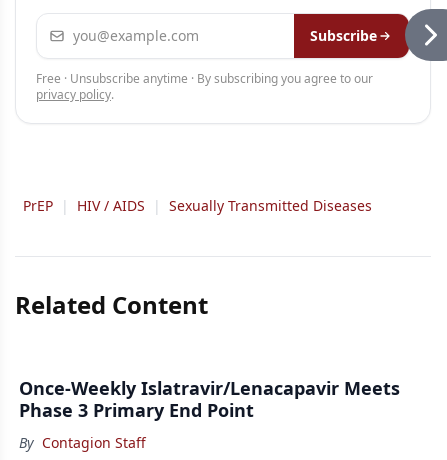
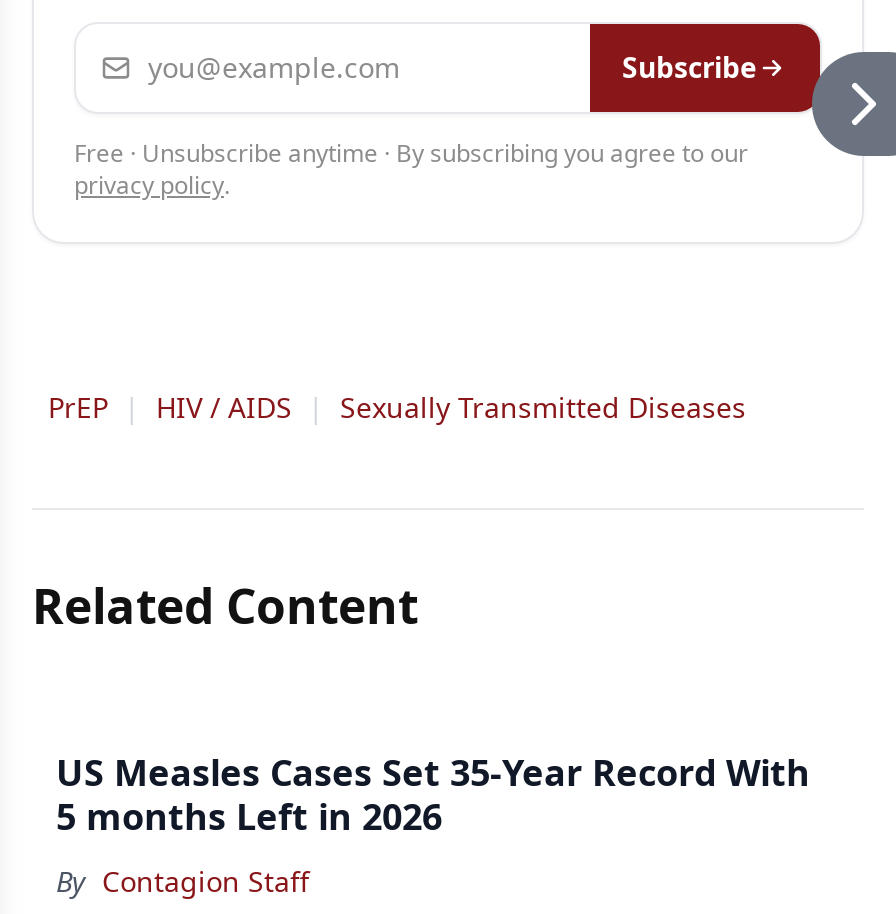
[404,8,444,80] [image] -> [812,14,890,158] [image]
[19,376,400,422] Once-Weekly Islatravir/Lenacapavir Meets | Phase 3 Primary End Point -> [56,748,810,840] US Measles Cases Set 35-Year Record With | 5 months Left in 2026

